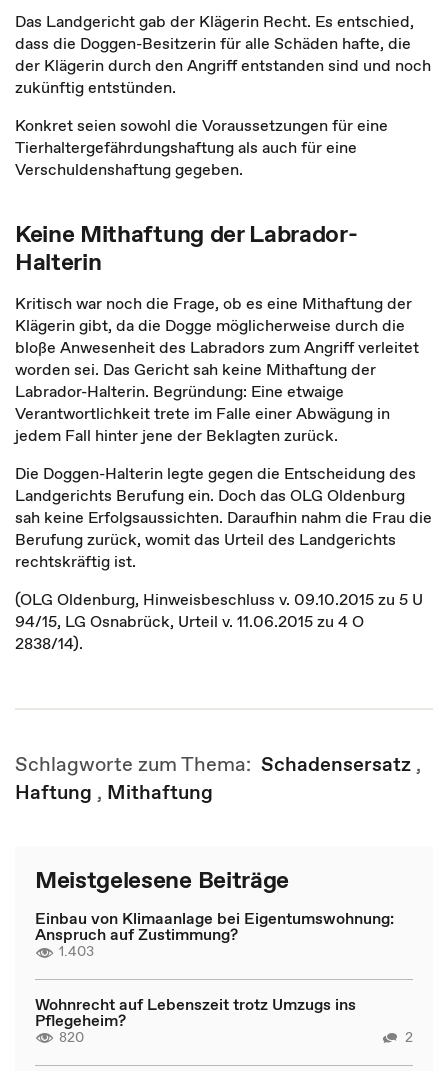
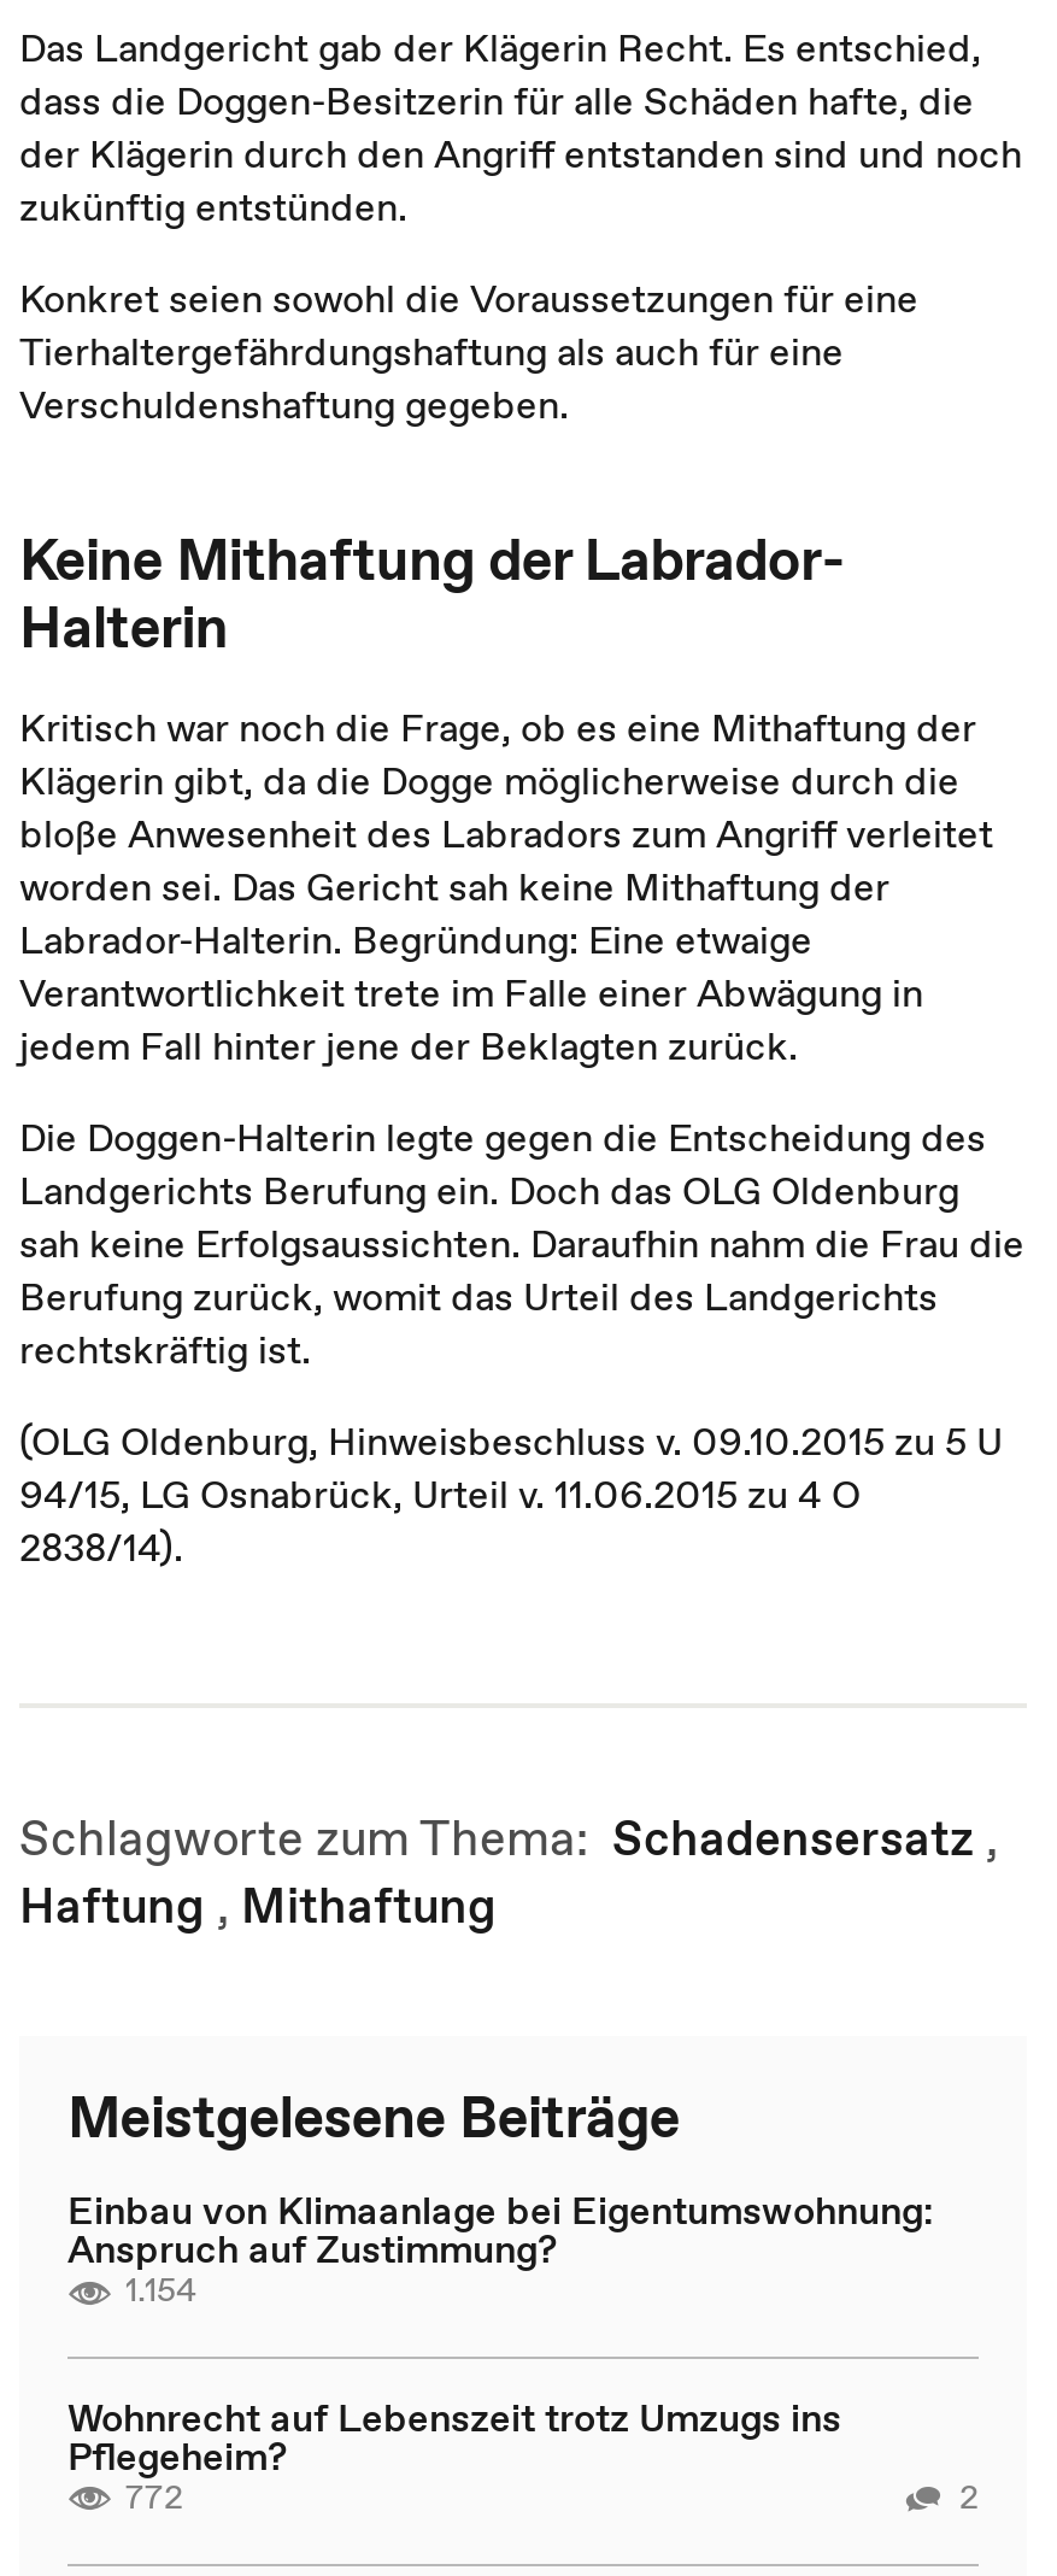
[59,941,94,961] 1.403 -> [125,2265,198,2313] 1.154
[59,1026,84,1046] 820 -> [125,2471,183,2519] 772

